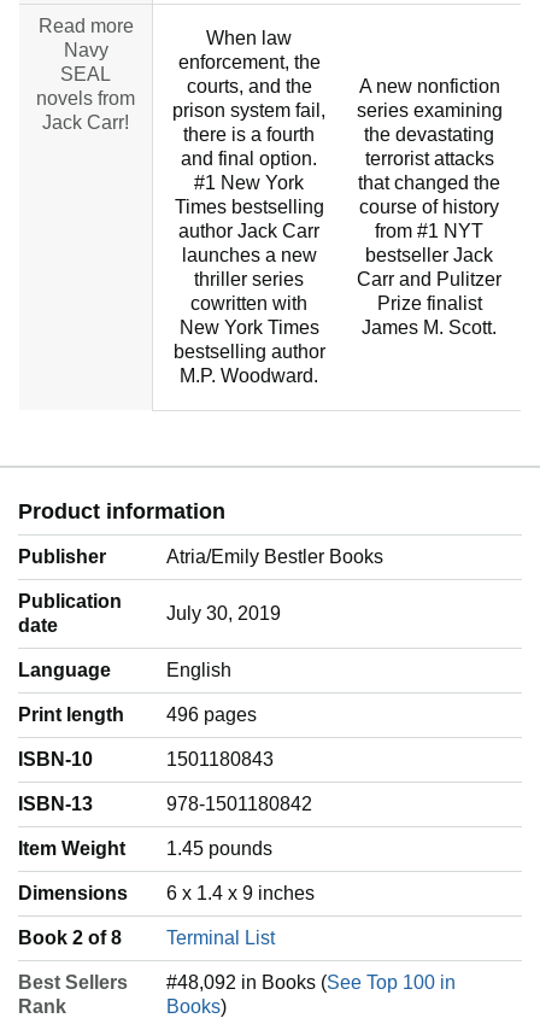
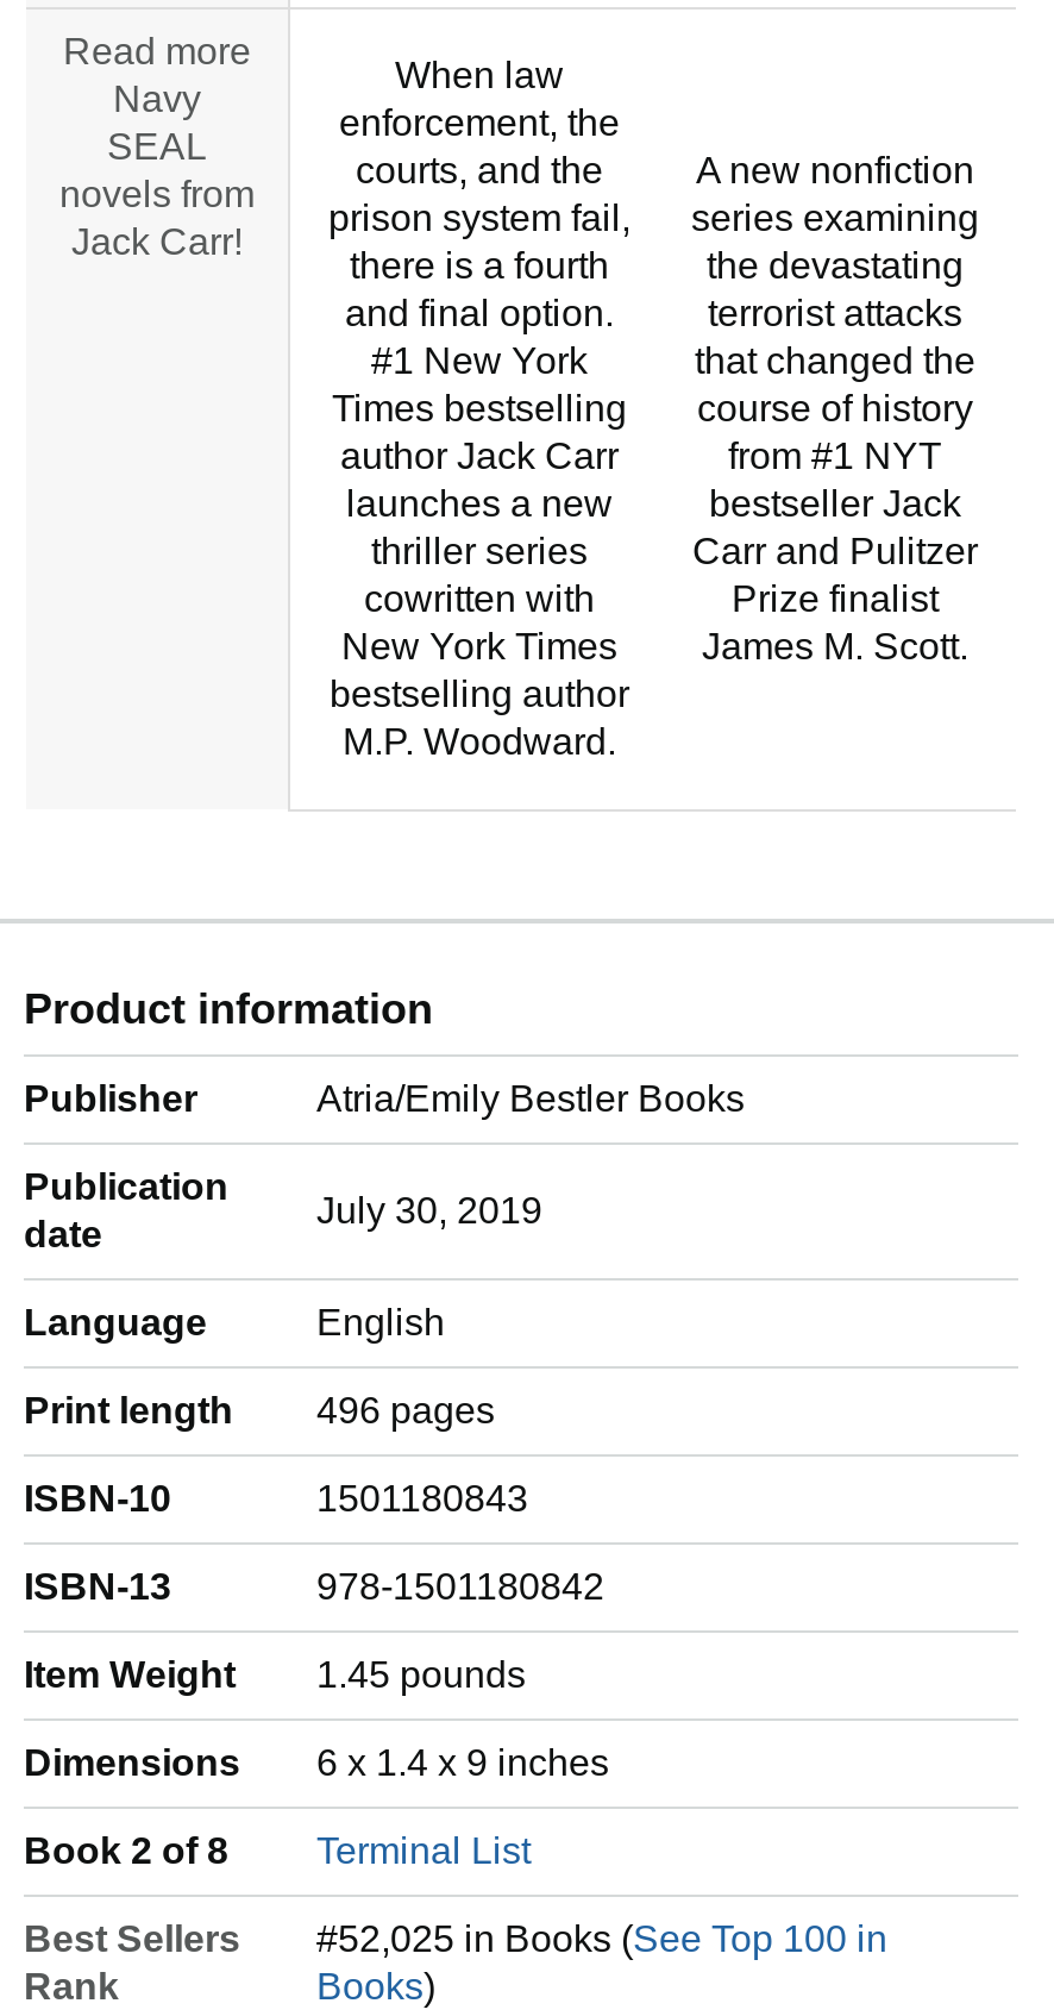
[166,972,456,992] #48,092 in Books (See Top 100 in -> [316,1917,887,1958] #52,025 in Books (See Top 100 in

